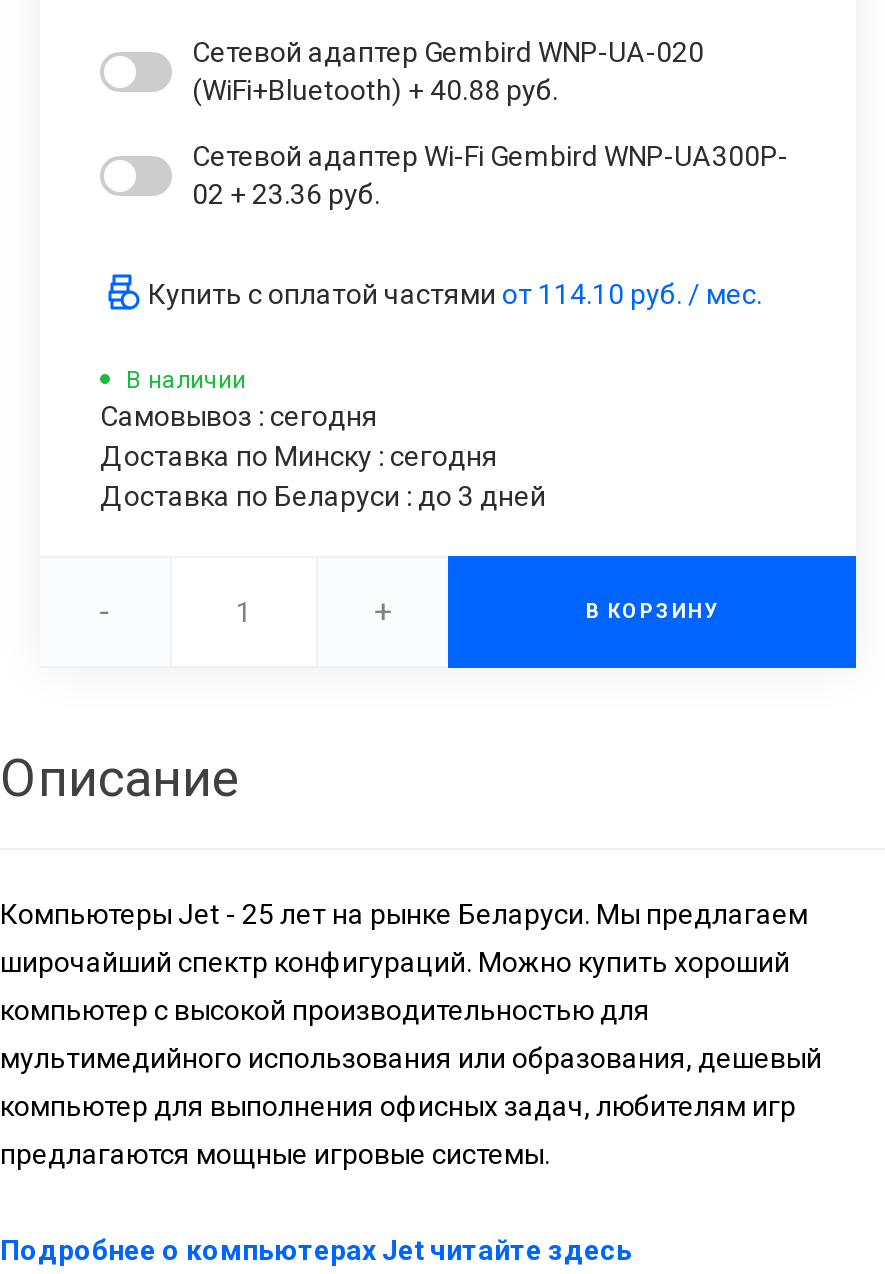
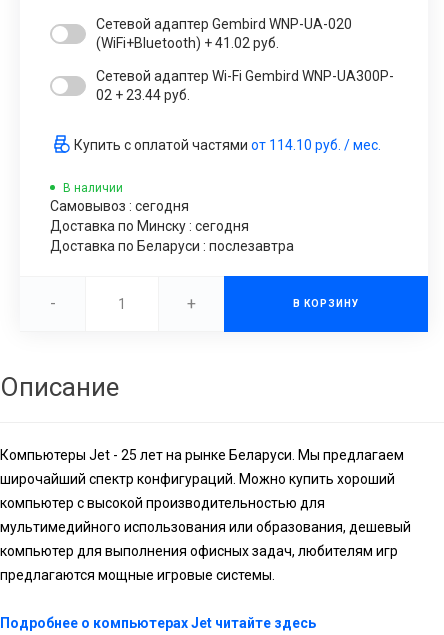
[192,74,558,106] (WiFi+Bluetooth) + 40.88 руб. -> [96,35,279,51] (WiFi+Bluetooth) + 41.02 руб.
[192,178,380,210] 02 + 23.36 руб. -> [96,87,190,103] 02 + 23.44 руб.
[100,480,546,512] Доставка по Беларуси : до 3 дней -> [50,238,294,254] Доставка по Беларуси : послезавтра

